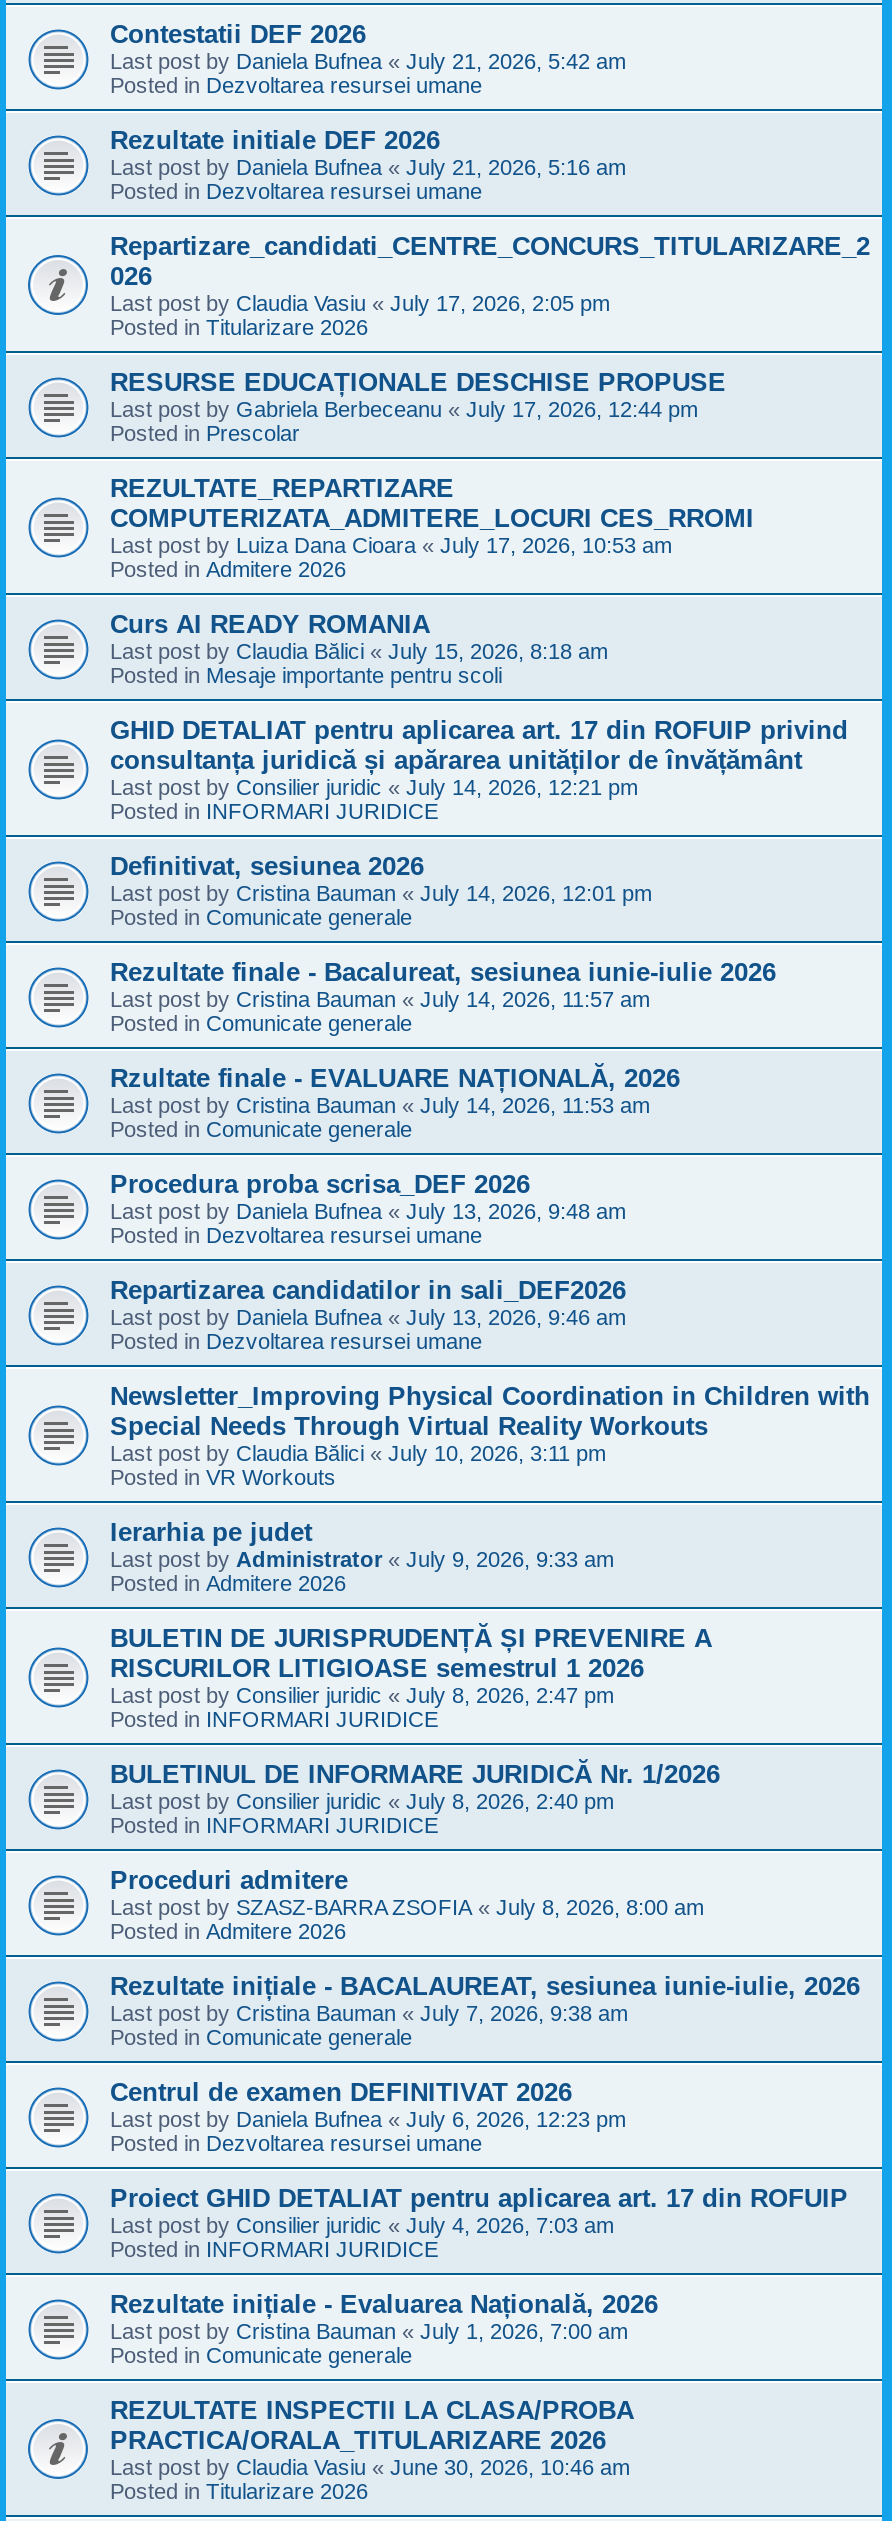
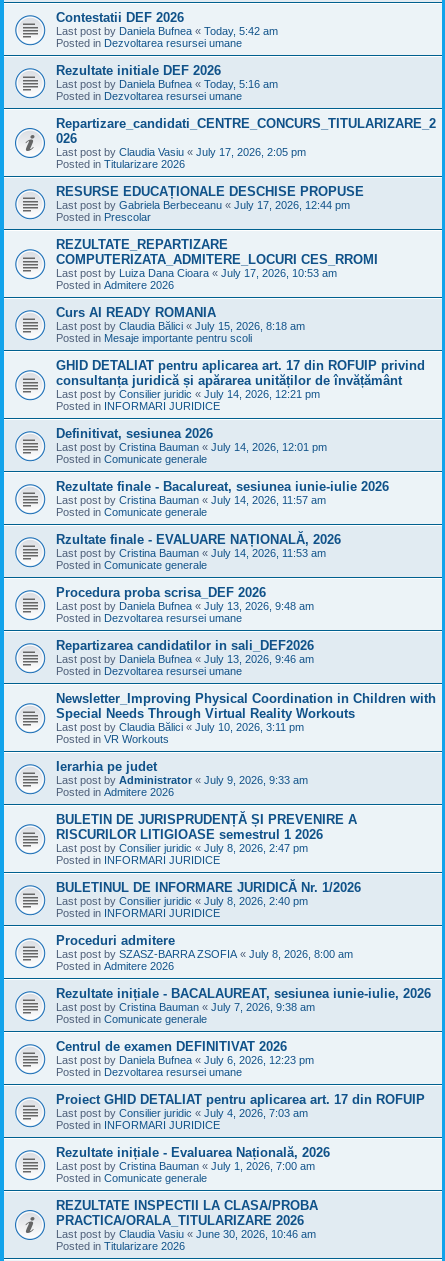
[110,48,626,72] Last post by Daniela Bufnea «July 21, 2026, 5:42 am -> [56,24,278,36] Last post by Daniela Bufnea «Today, 5:42 am
[110,154,626,178] Last post by Daniela Bufnea «July 21, 2026, 5:16 am -> [56,77,278,89] Last post by Daniela Bufnea «Today, 5:16 am

